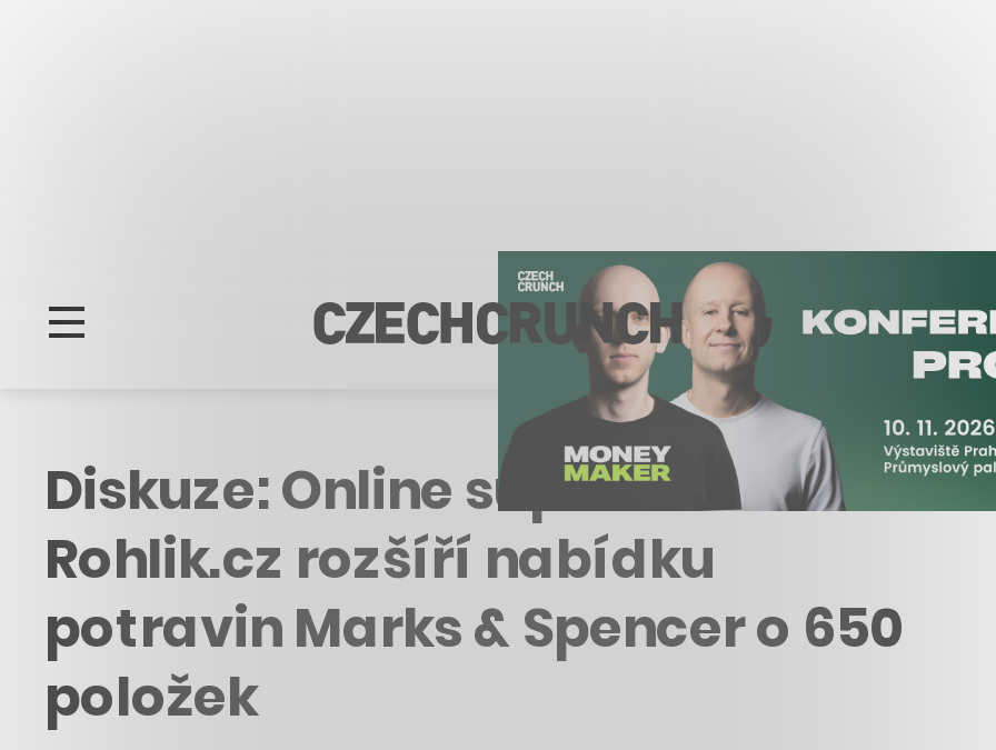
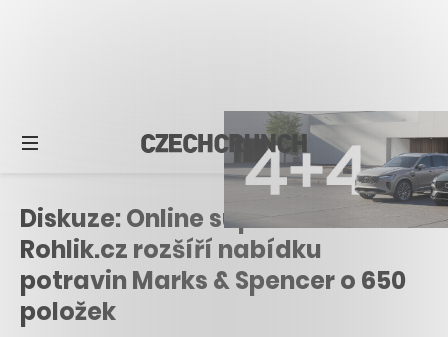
[498,249,989,513] [image] -> [224,111,445,228] [image]

